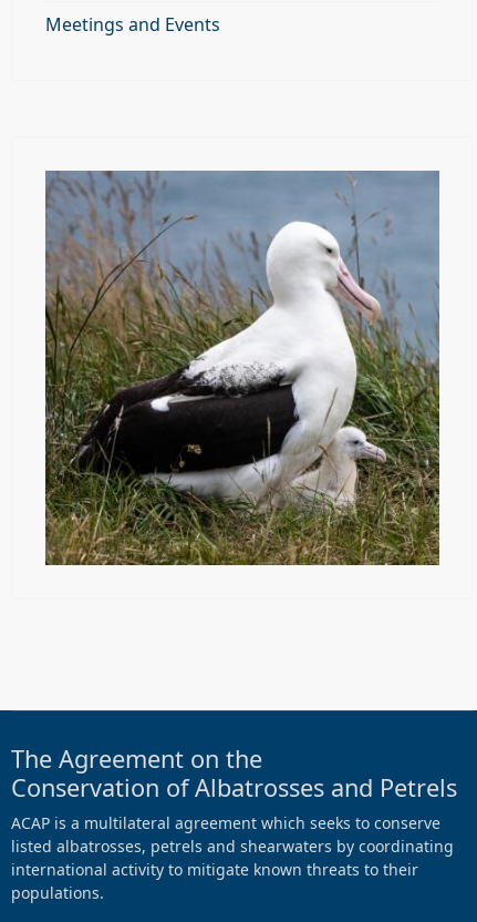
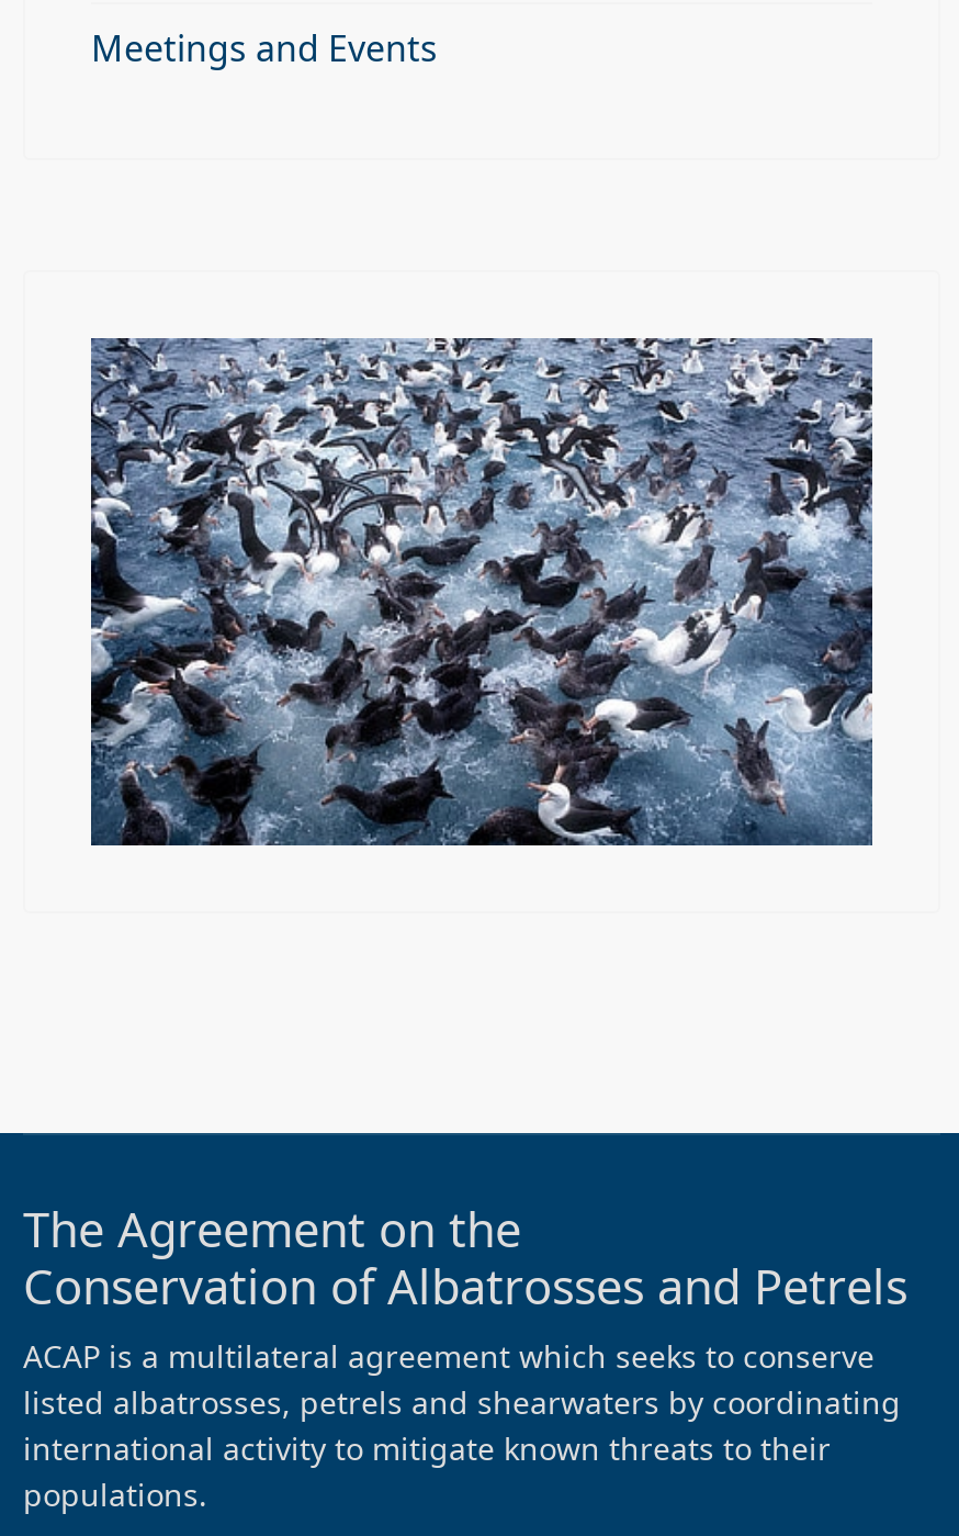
[44,171,440,566] [image] -> [89,336,872,848] [image]

